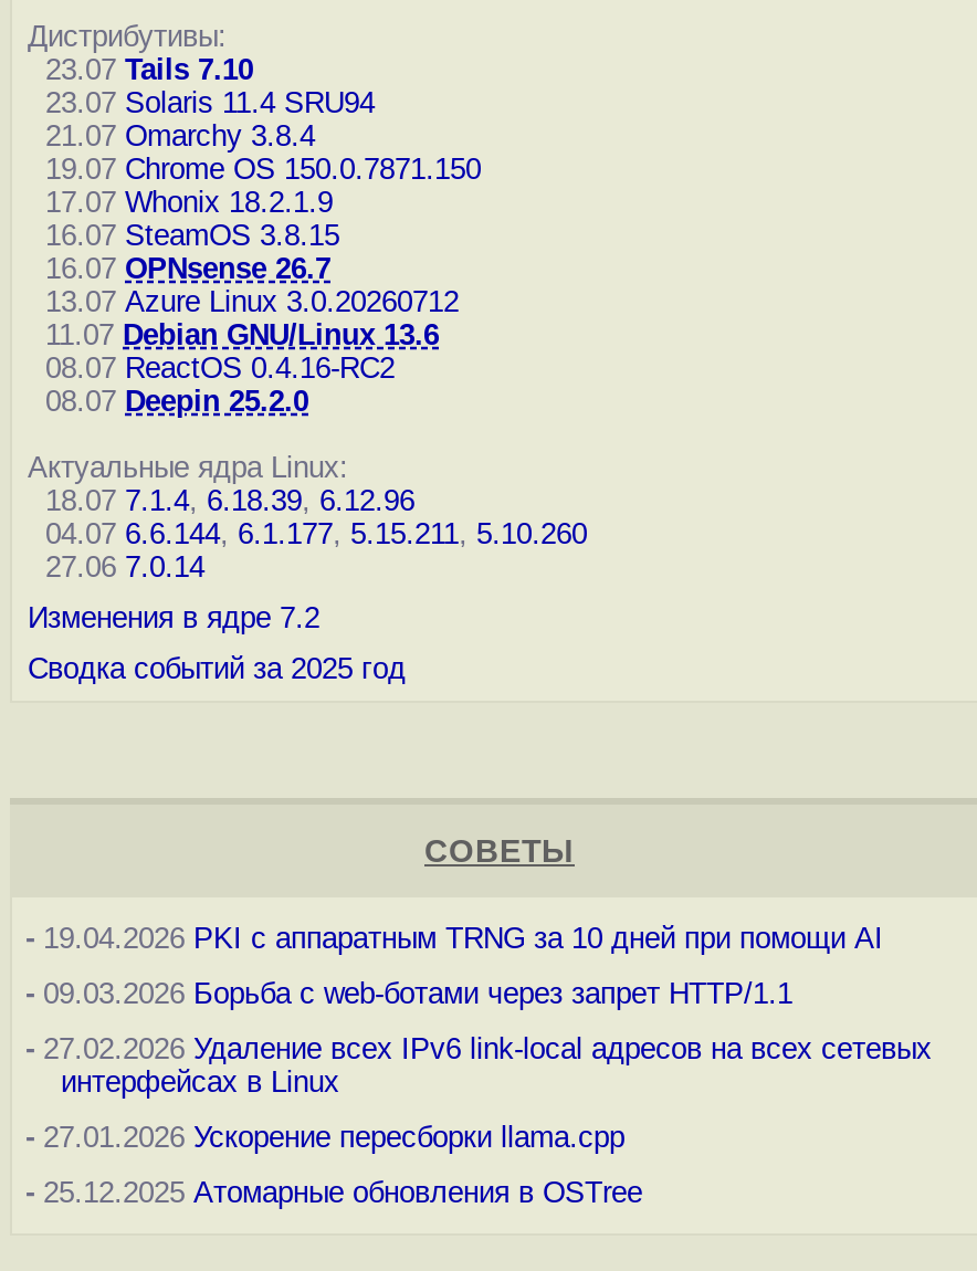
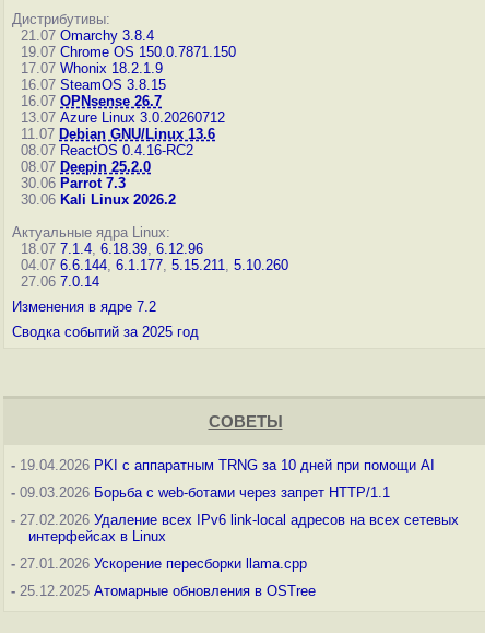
[28,53,375,119] 23.07 Tails 7.10 | 23.07 Solaris 11.4 SRU94 -> none
moved [28,119,481,418] -> [12,27,236,175]: 21.07 Omarchy 3.8.4 | 19.07 Chrome OS 150.0.7871.150 | 17.07 Whonix 18.2.1.9 | ... | 08.07 ReactOS 0.4.16-RC2 | 08.07 Deepin 25.2.0
none -> [12,175,176,208] 30.06 Parrot 7.3 | 30.06 Kali Linux 2026.2

